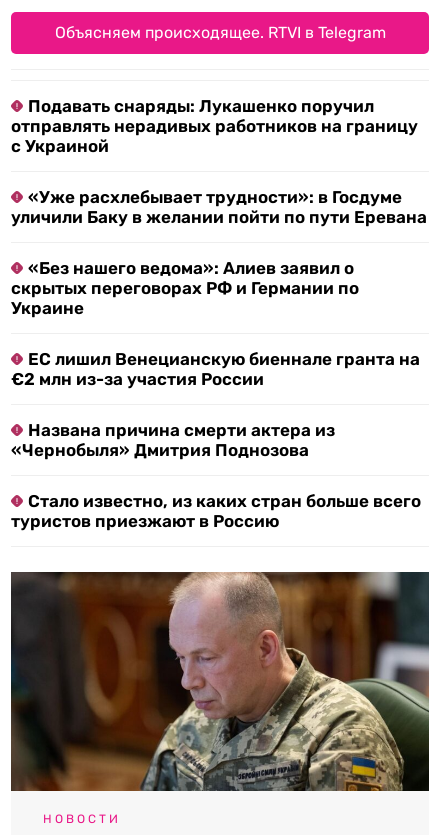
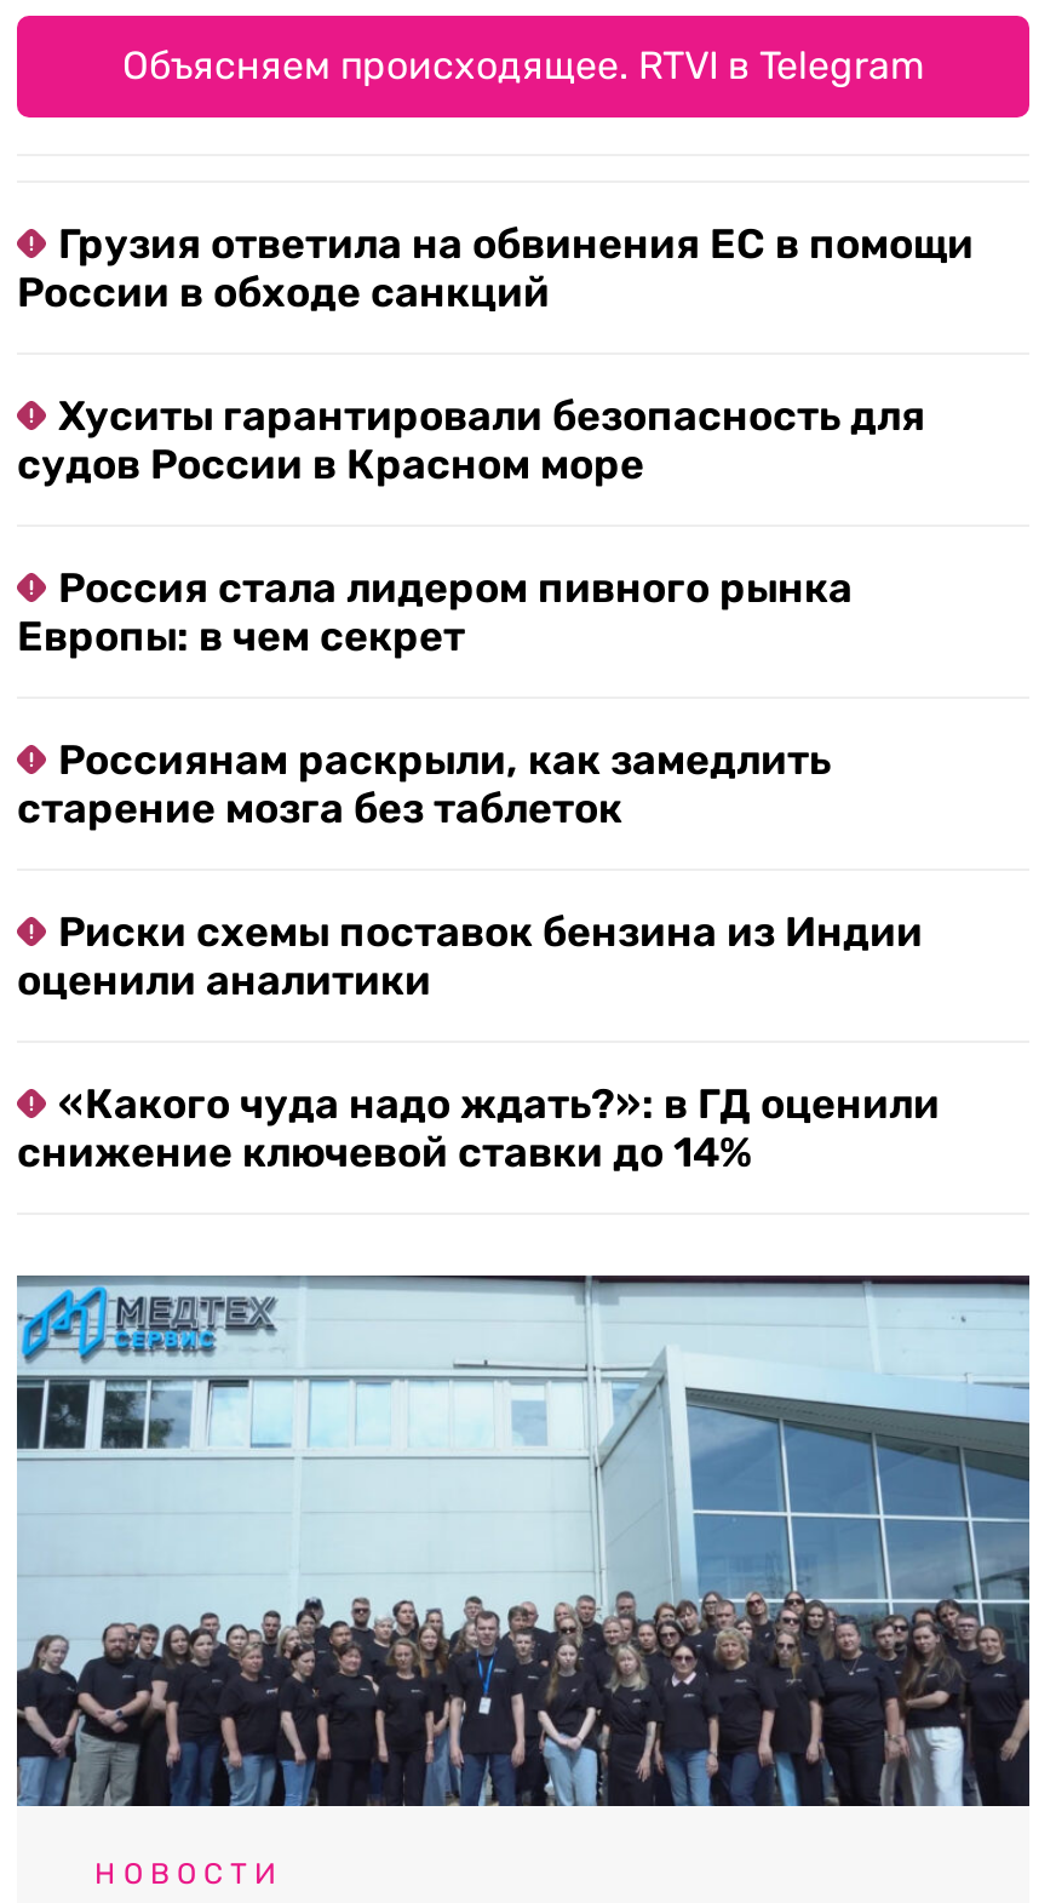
[11,96,418,156] Подавать снаряды: Лукашенко поручил | отправлять нерадивых работников на границу | с Украиной -> [17,219,974,316] Грузия ответила на обвинения ЕС в помощи | России в обходе санкций
[11,187,427,227] «Уже расхлебывает трудности»: в Госдуме | уличили Баку в желании пойти по пути Еревана -> [17,392,925,488] Хуситы гарантировали безопасность для | судов России в Красном море
[11,258,359,318] «Без нашего ведома»: Алиев заявил о | скрытых переговорах РФ и Германии по | Украине -> [17,564,853,660] Россия стала лидером пивного рынка | Европы: в чем секрет
[11,349,420,389] ЕС лишил Венецианскую биеннале гранта на | €2 млн из-за участия России -> [17,736,831,832] Россиянам раскрыли, как замедлить | старение мозга без таблеток
[11,420,335,460] Названа причина смерти актера из | «Чернобыля» Дмитрия Поднозова -> [17,908,923,1004] Риски схемы поставок бензина из Индии | оценили аналитики
[11,491,421,531] Стало известно, из каких стран больше всего | туристов приезжают в Россию -> [17,1080,940,1176] «Какого чуда надо ждать?»: в ГД оценили | снижение ключевой ставки до 14%
[10,571,430,792] [image] -> [15,1276,1032,1809] [image]

